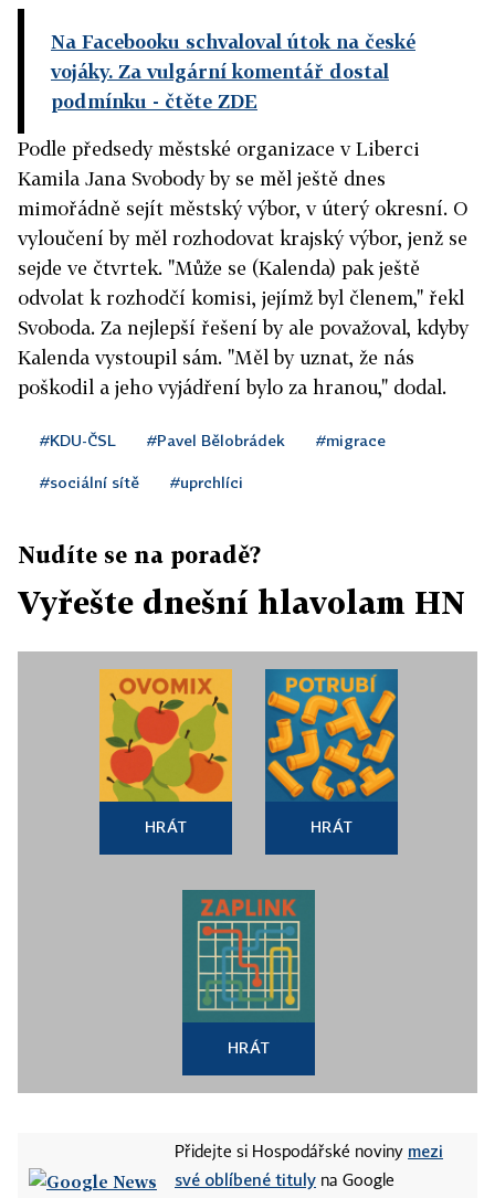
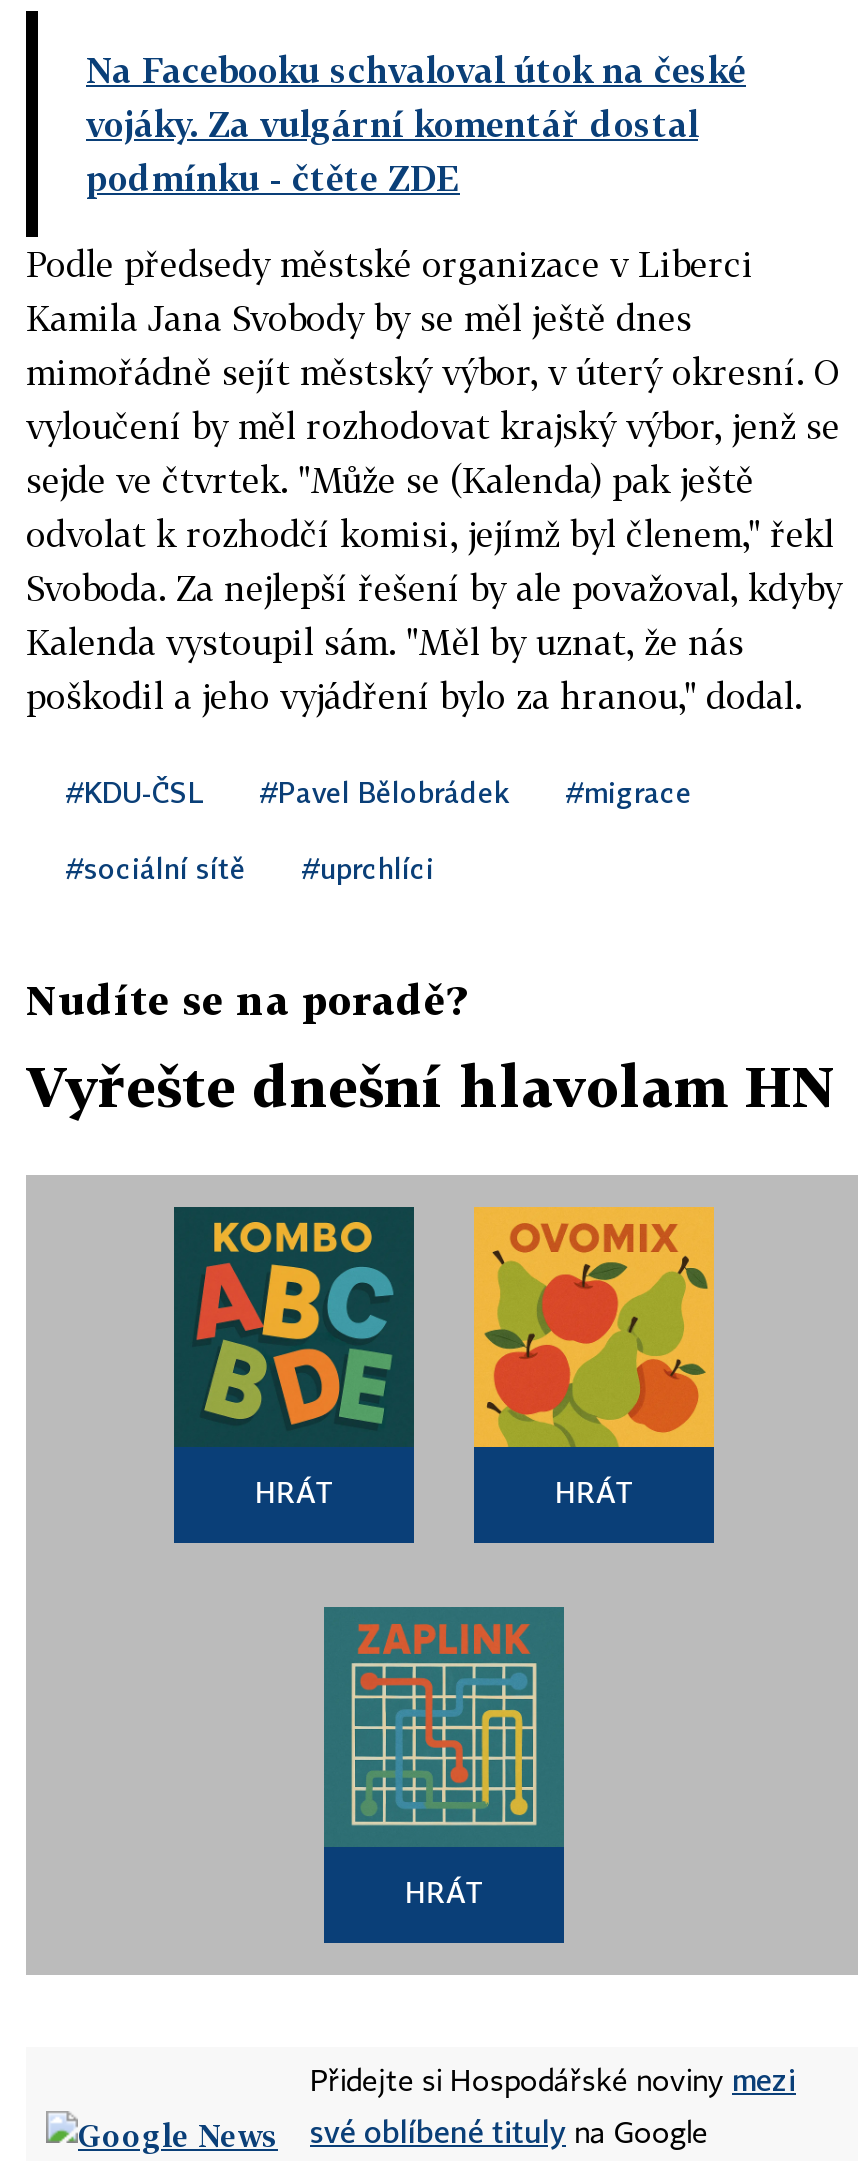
[98,668,233,803] [image] -> [172,1205,416,1447] [image]
[264,668,399,802] [image] -> [472,1205,716,1449] [image]

